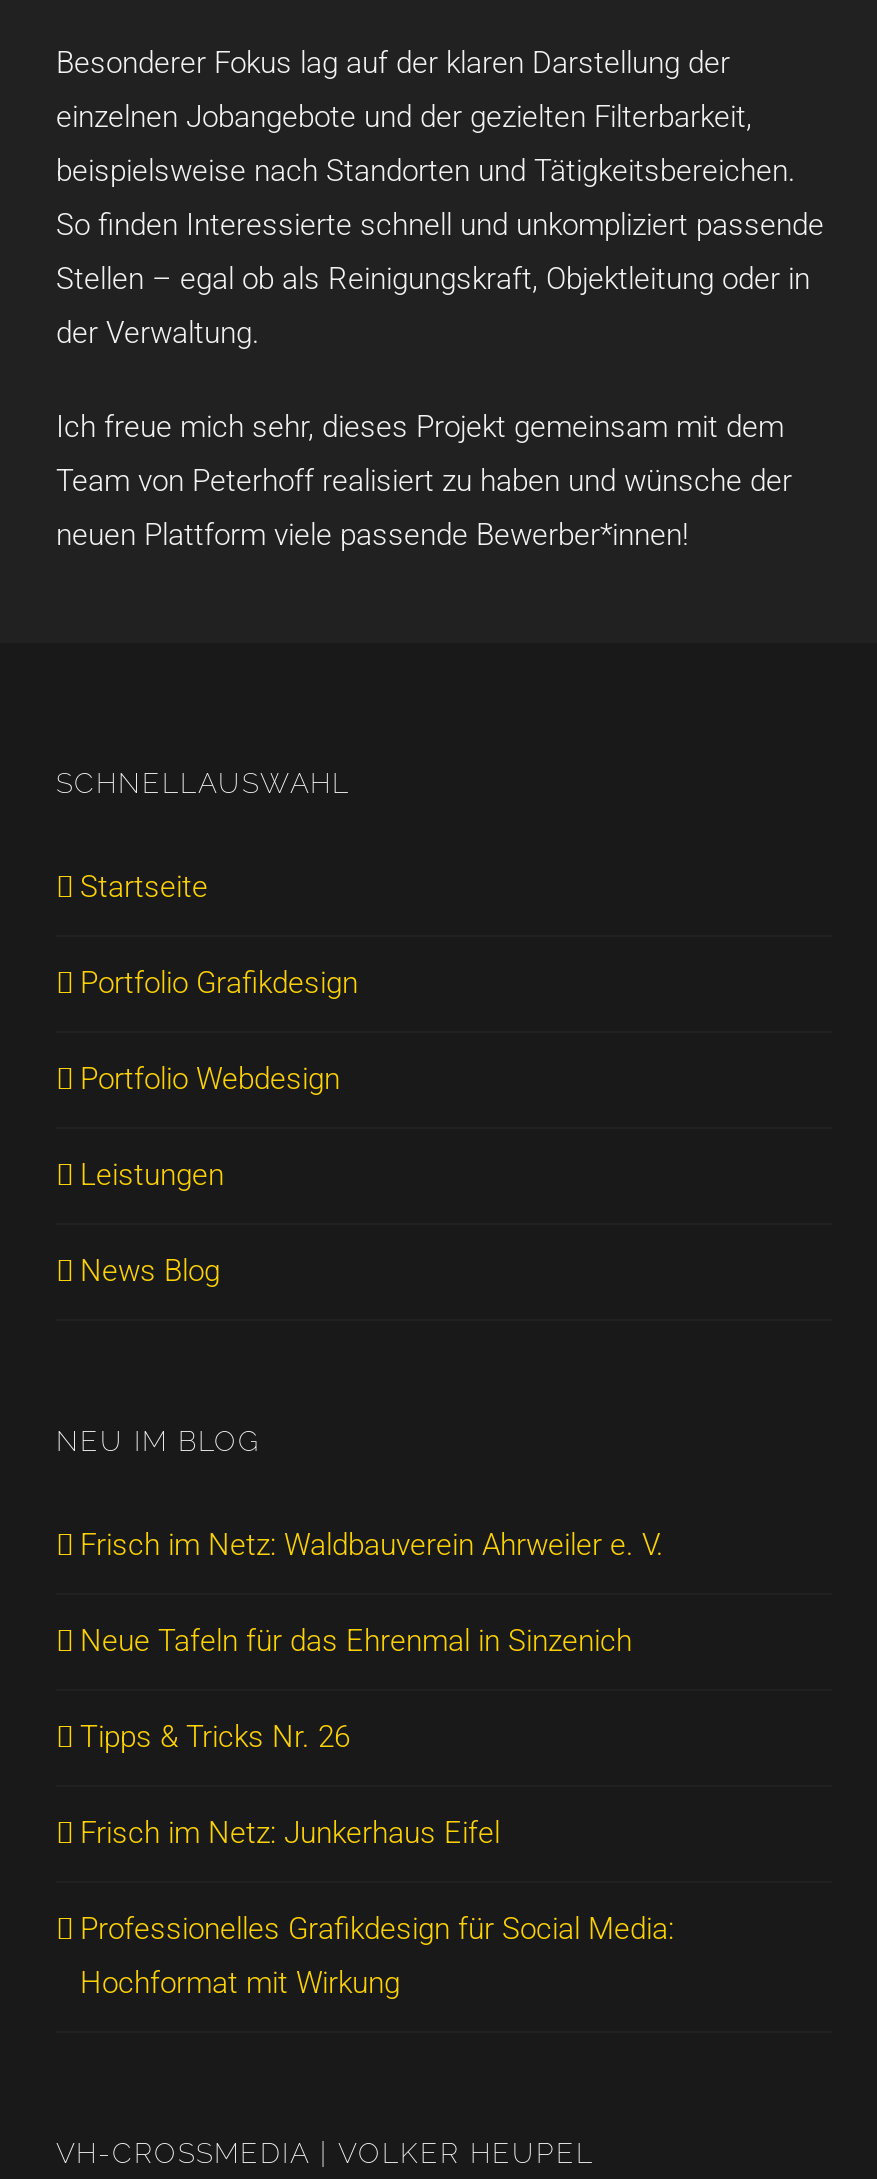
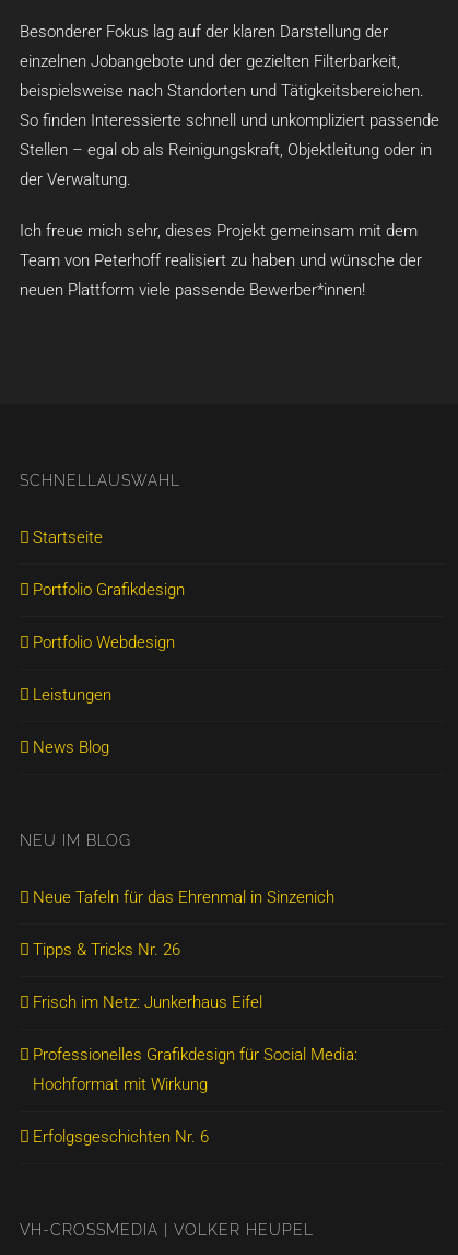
[80,1527,664,1563] Frisch im Netz: Waldbauverein Ahrweiler e. V. -> none
none -> [33,1127,209,1146] Erfolgsgeschichten Nr. 6

